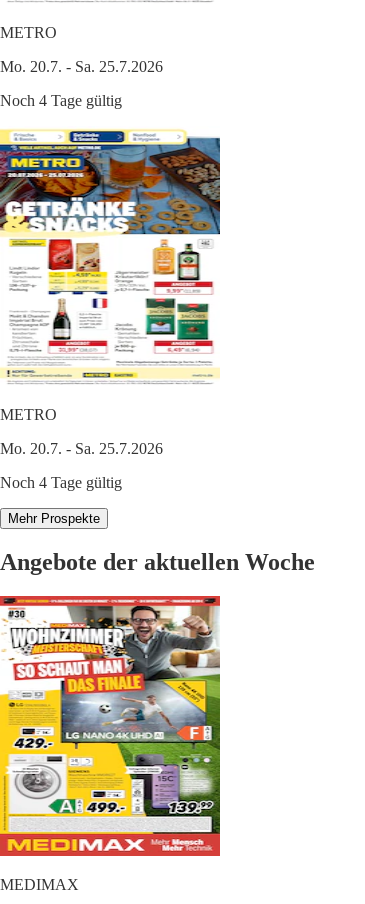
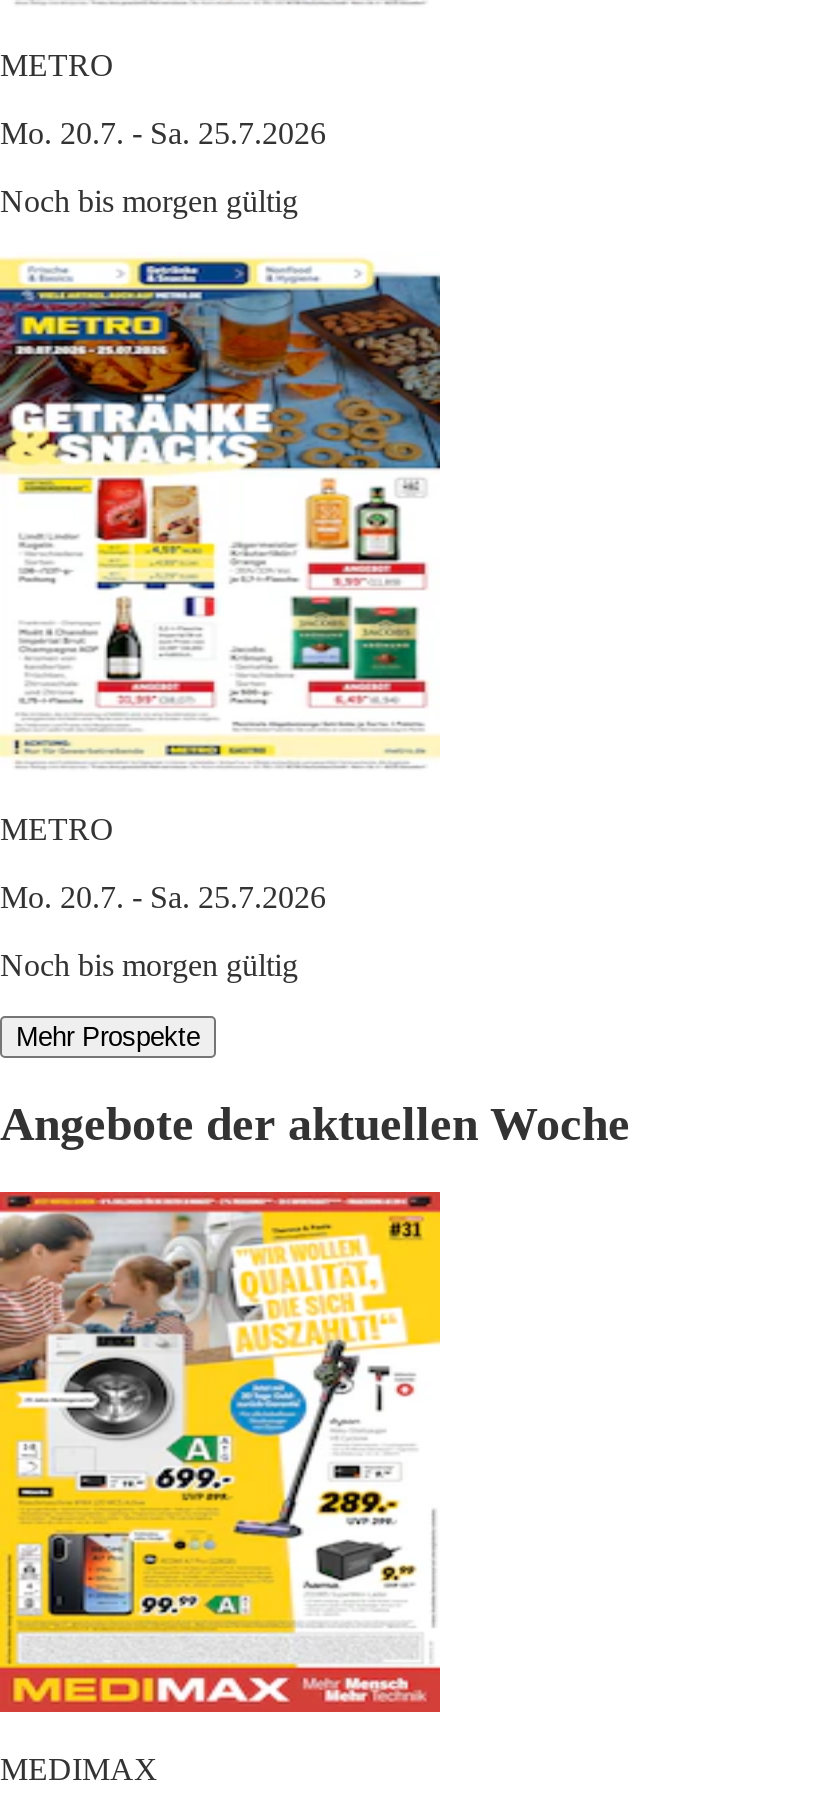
[0,92,122,109] Noch 4 Tage gültig -> [0,184,298,218] Noch bis morgen gültig
[0,474,122,491] Noch 4 Tage gültig -> [0,948,298,982] Noch bis morgen gültig
[3,605,221,835] [image] -> [6,1210,442,1670] [image]

